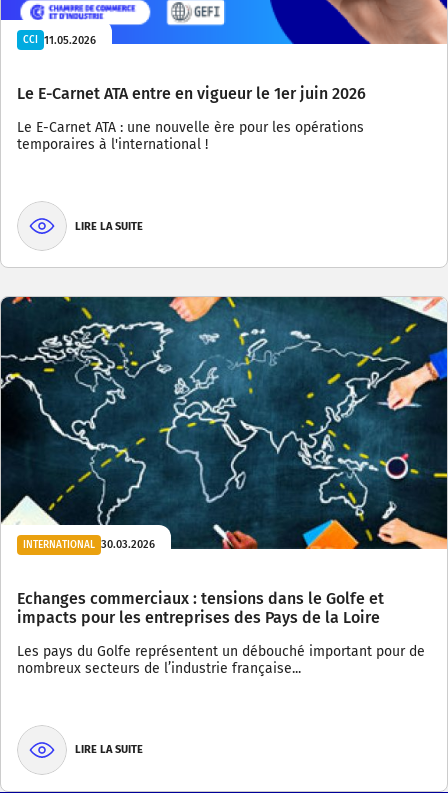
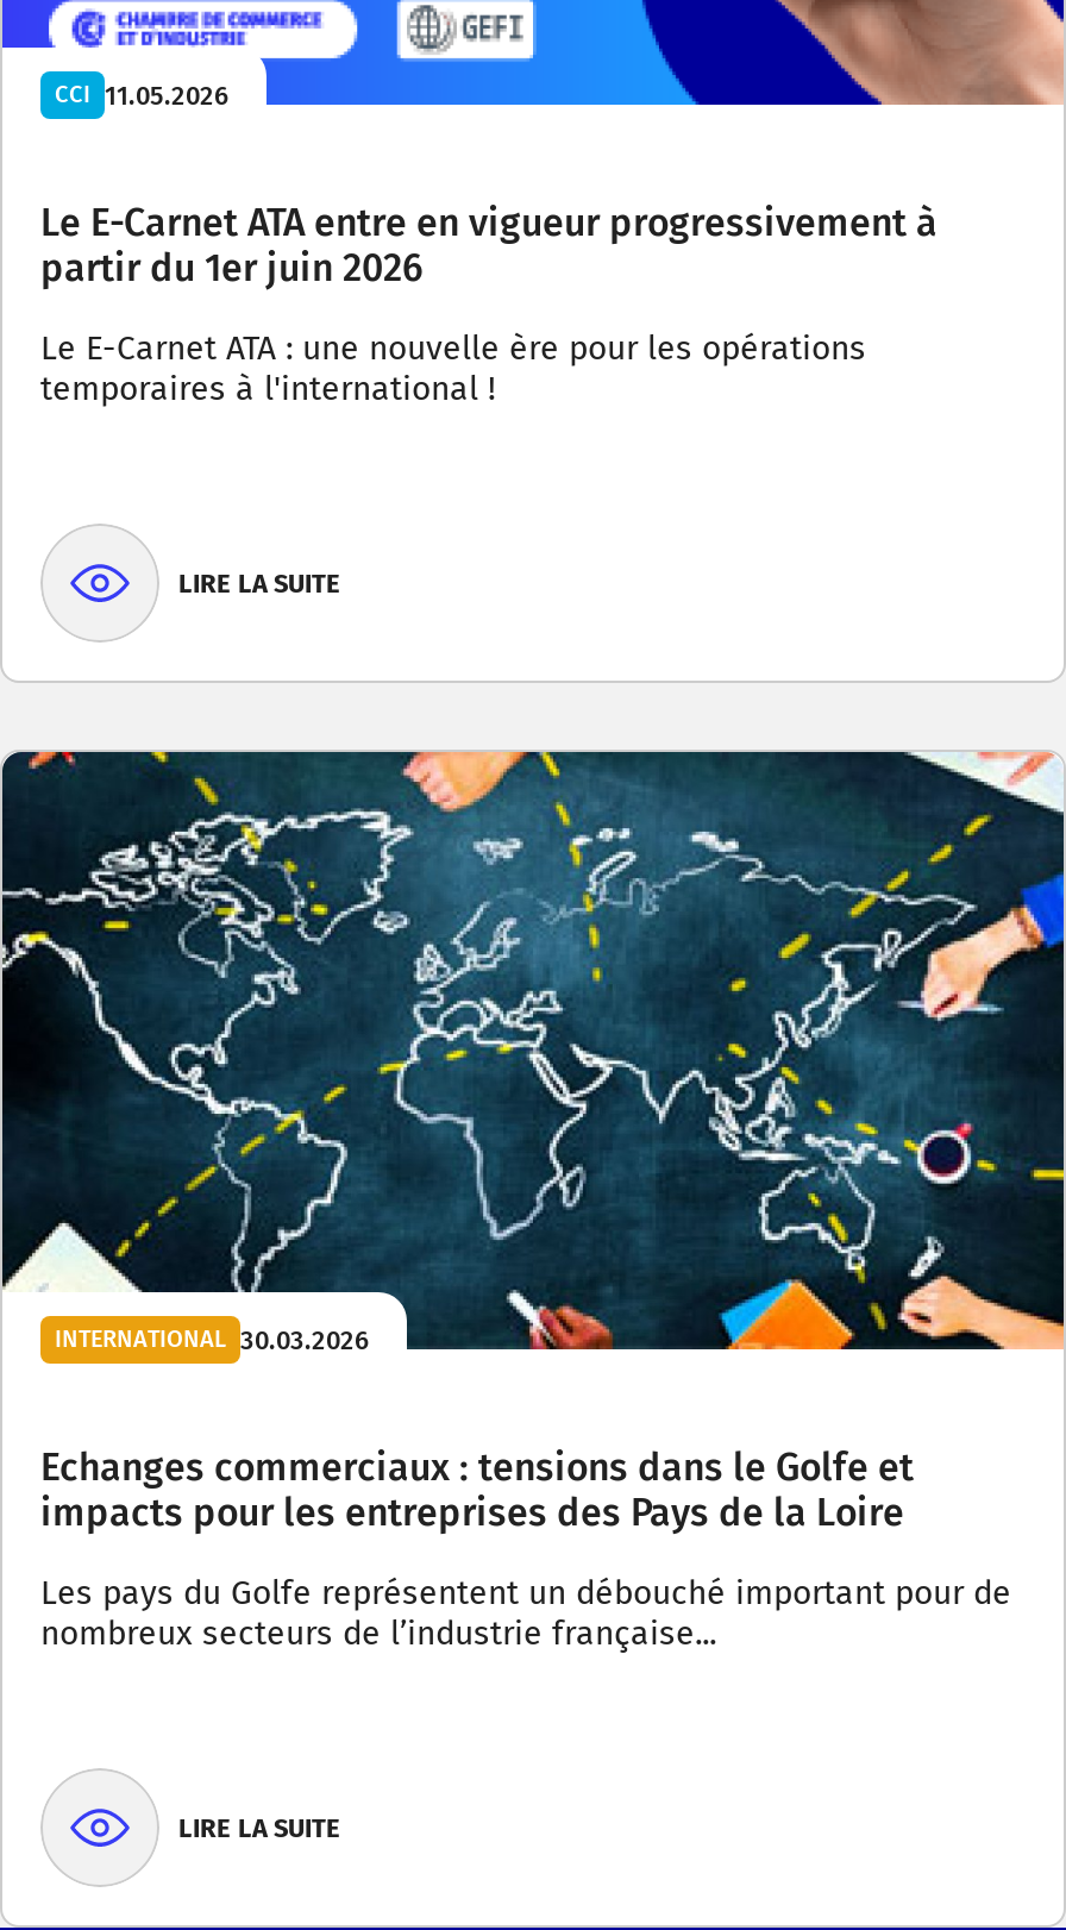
[17,84,366,103] Le E-Carnet ATA entre en vigueur le 1er juin 2026 -> [40,201,938,291] Le E-Carnet ATA entre en vigueur progressivement à | partir du 1er juin 2026

